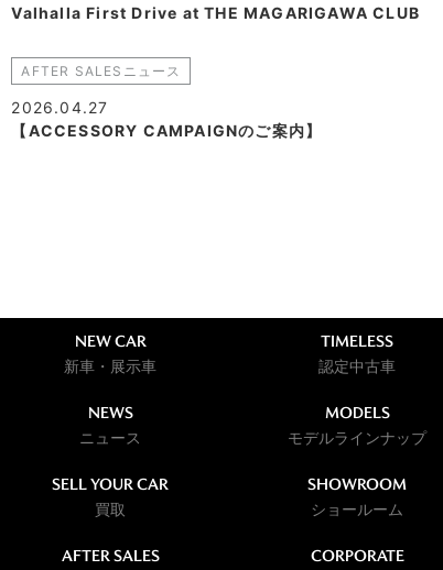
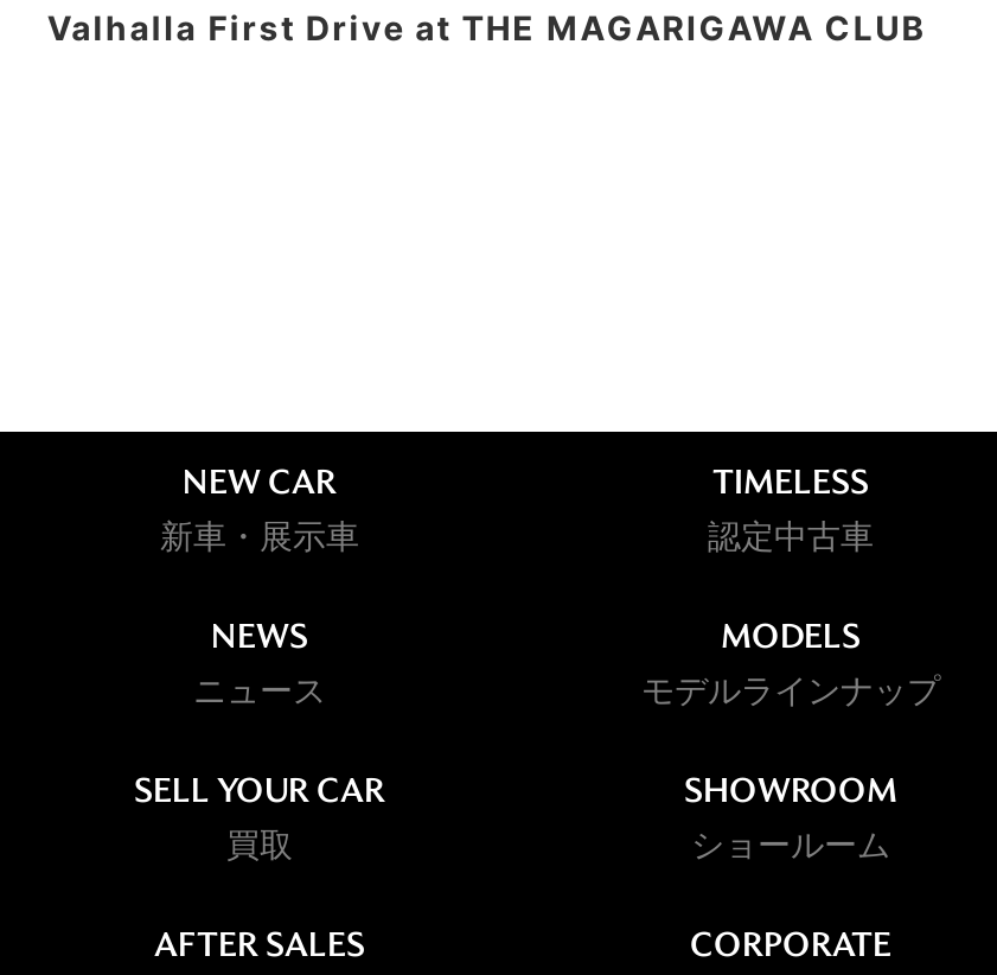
[11,63,322,140] AFTER SALESニュース | 2026.04.27 | 【ACCESSORY CAMPAIGNのご案内】 -> none

